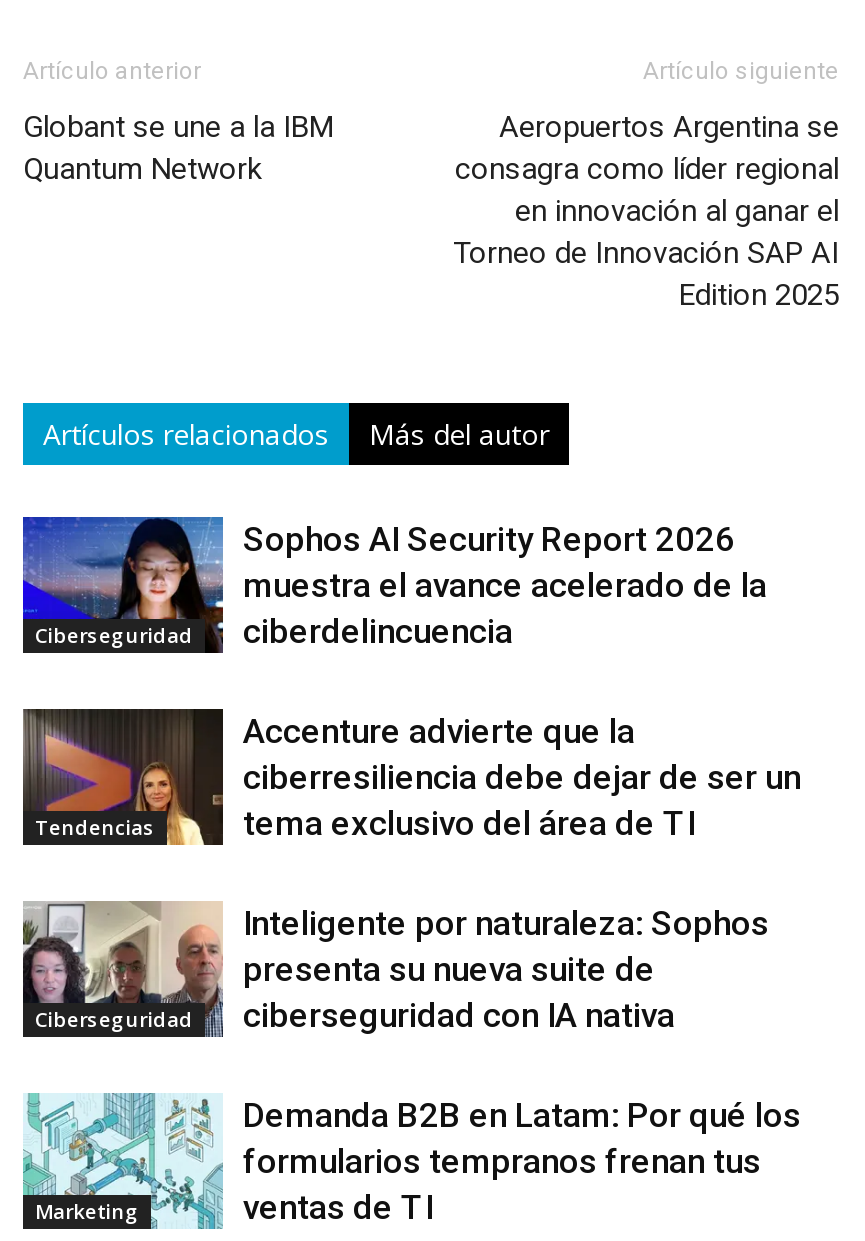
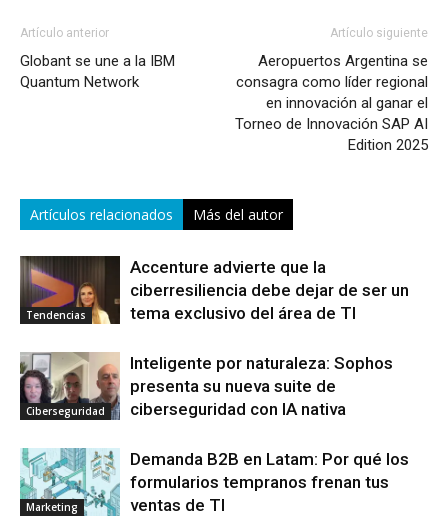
[21,515,215,650] [image] | Ciberseguridad -> none
[243,518,767,650] Sophos AI Security Report 2026 | muestra el avance acelerado de la | ciberdelincuencia -> none

